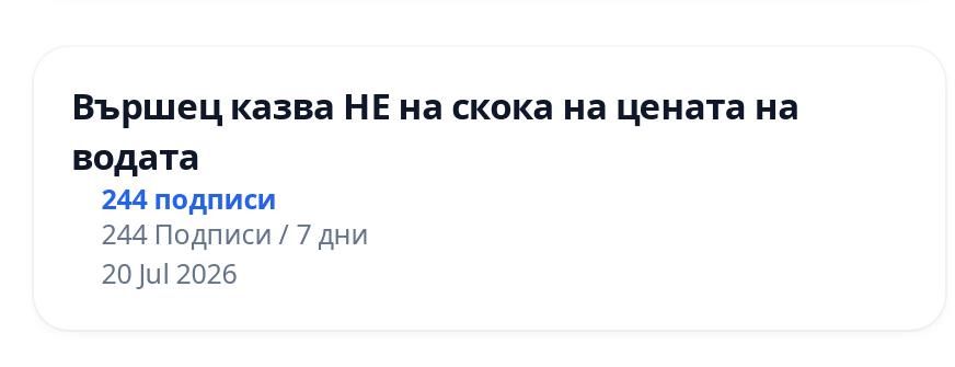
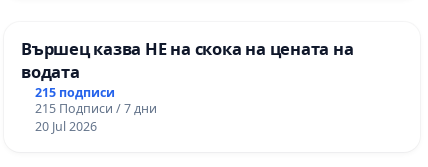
[101,182,277,219] 244 подписи -> [35,84,115,101] 215 подписи
[101,217,369,254] 244 Подписи / 7 дни -> [35,100,157,117] 215 Подписи / 7 дни

